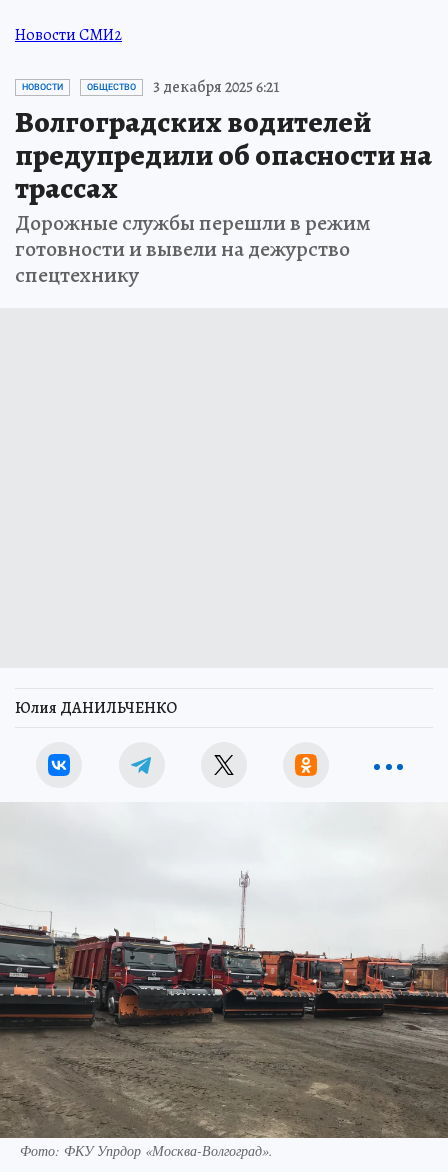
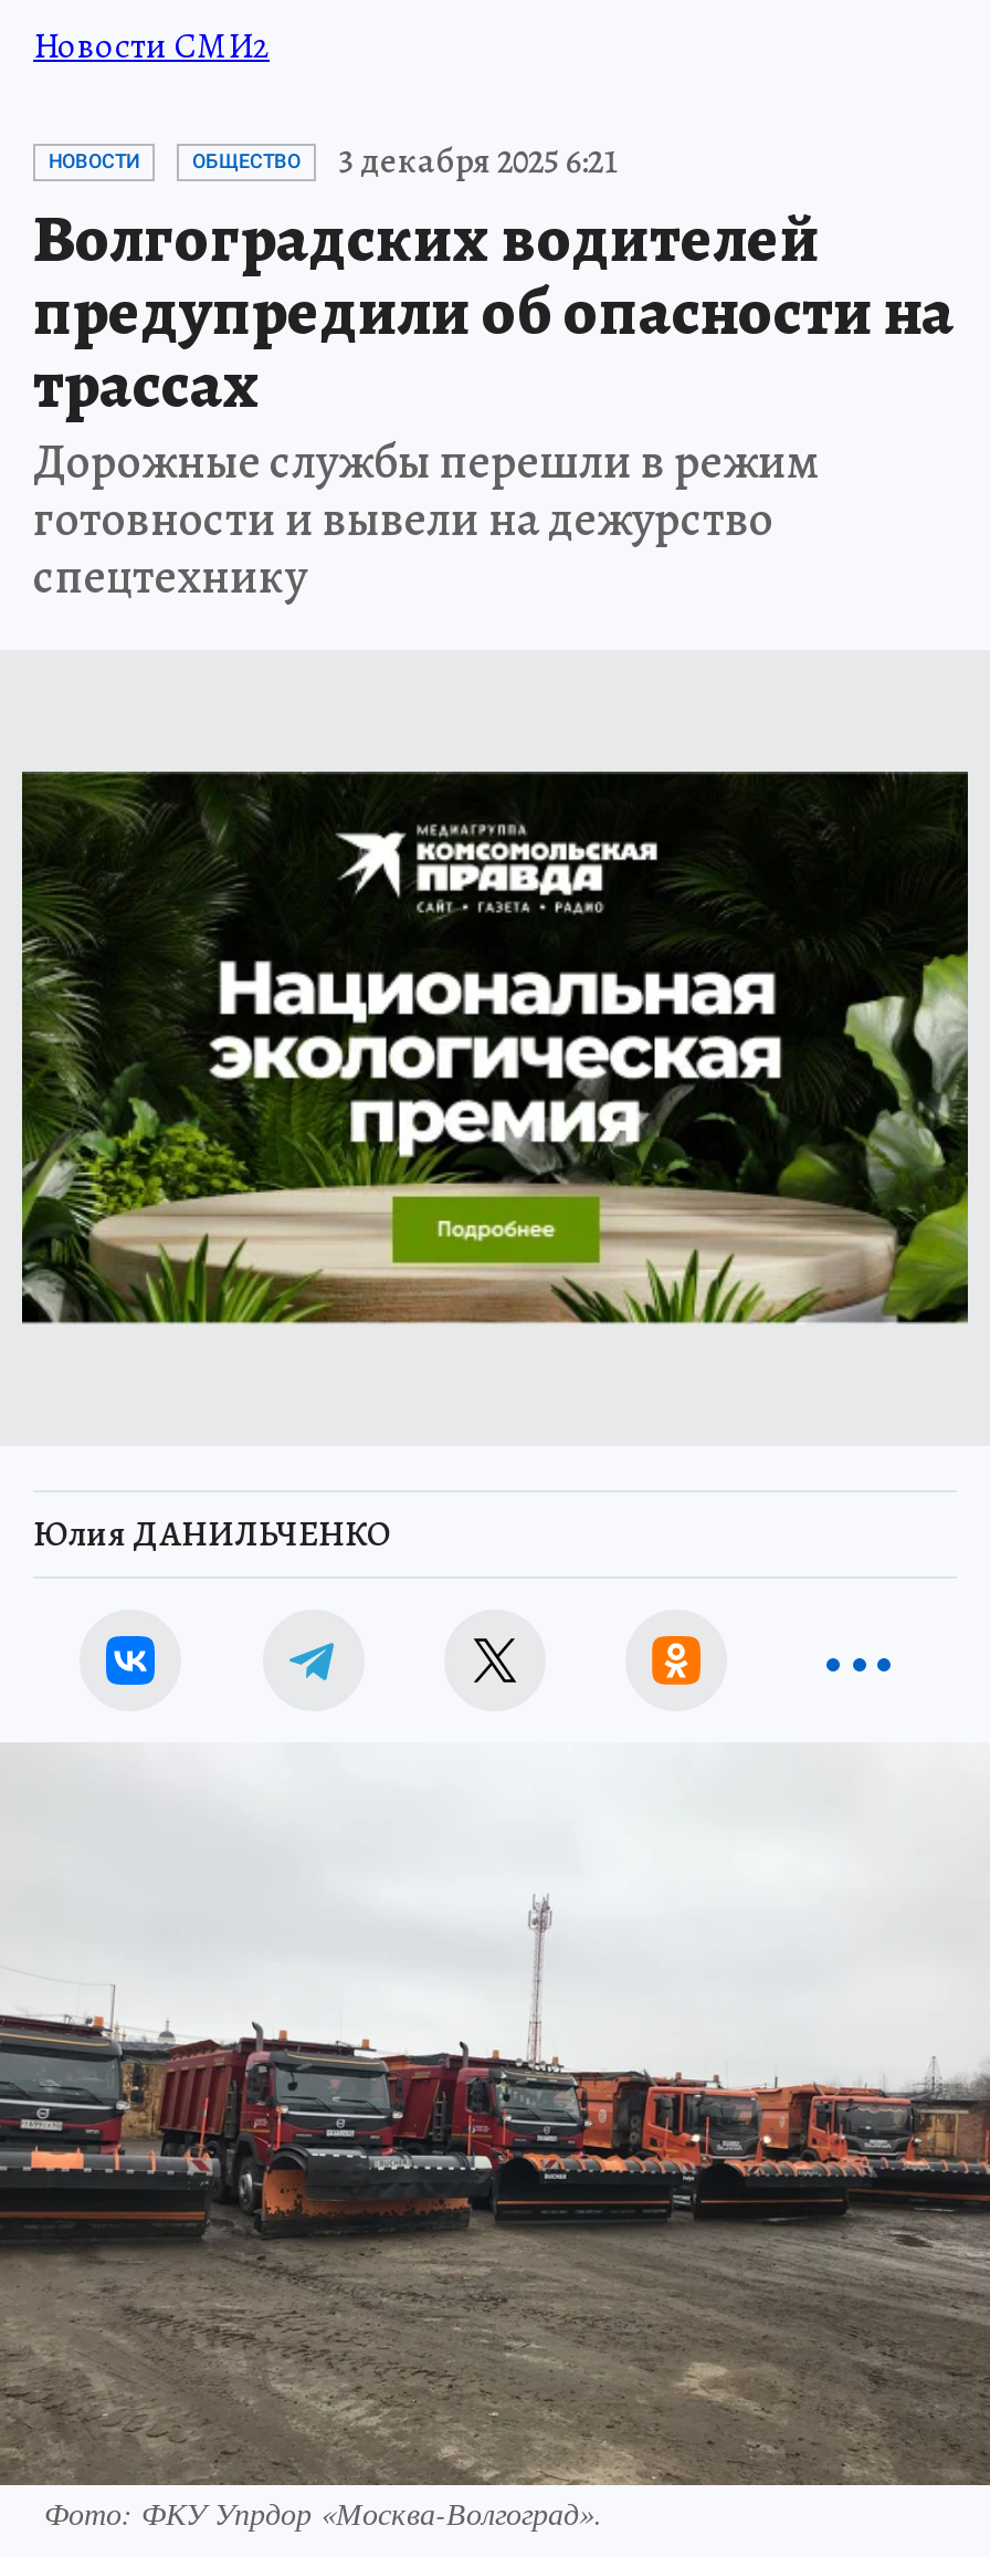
none -> [20,769,970,1327] [image]

